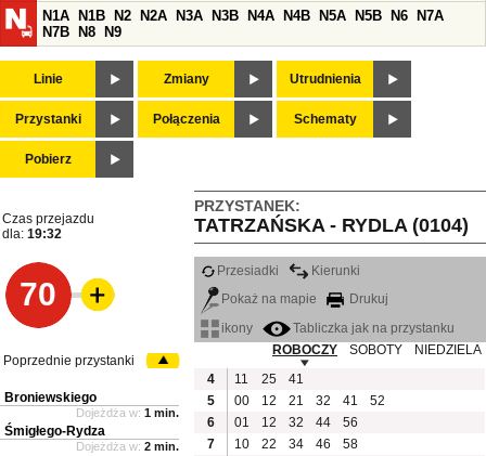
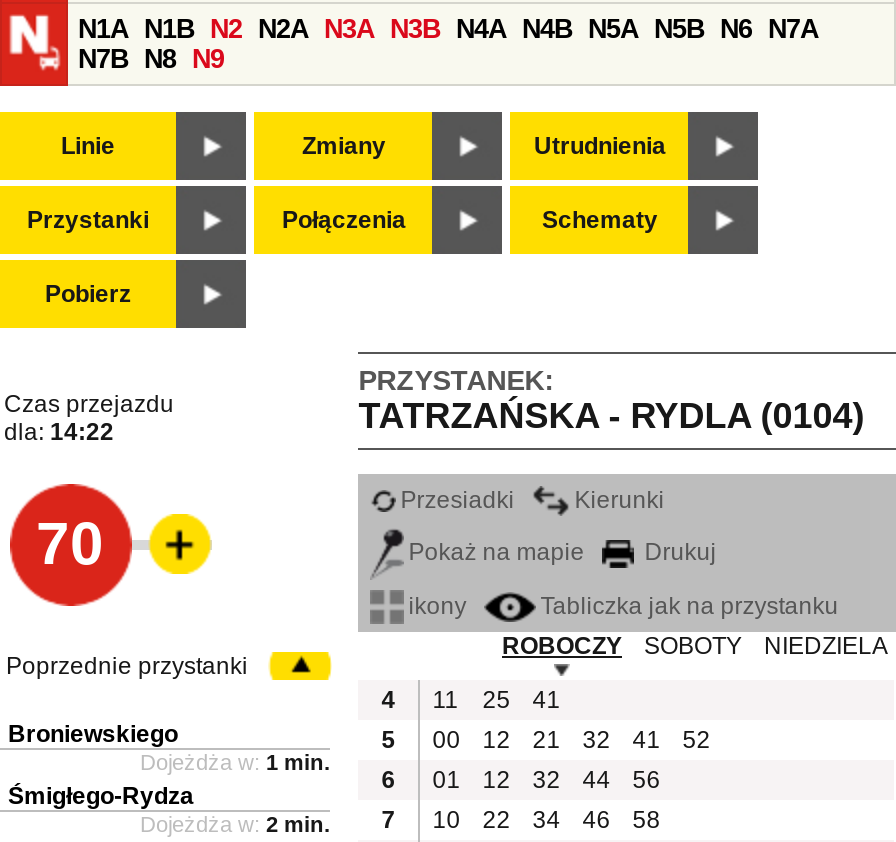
[2,226,62,242] dla: 19:32 -> [4,418,114,446] dla: 14:22

